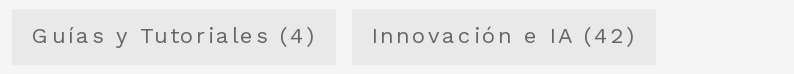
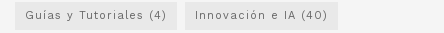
[372,23,636,49] Innovación e IA (42) -> [195,9,328,22] Innovación e IA (40)

